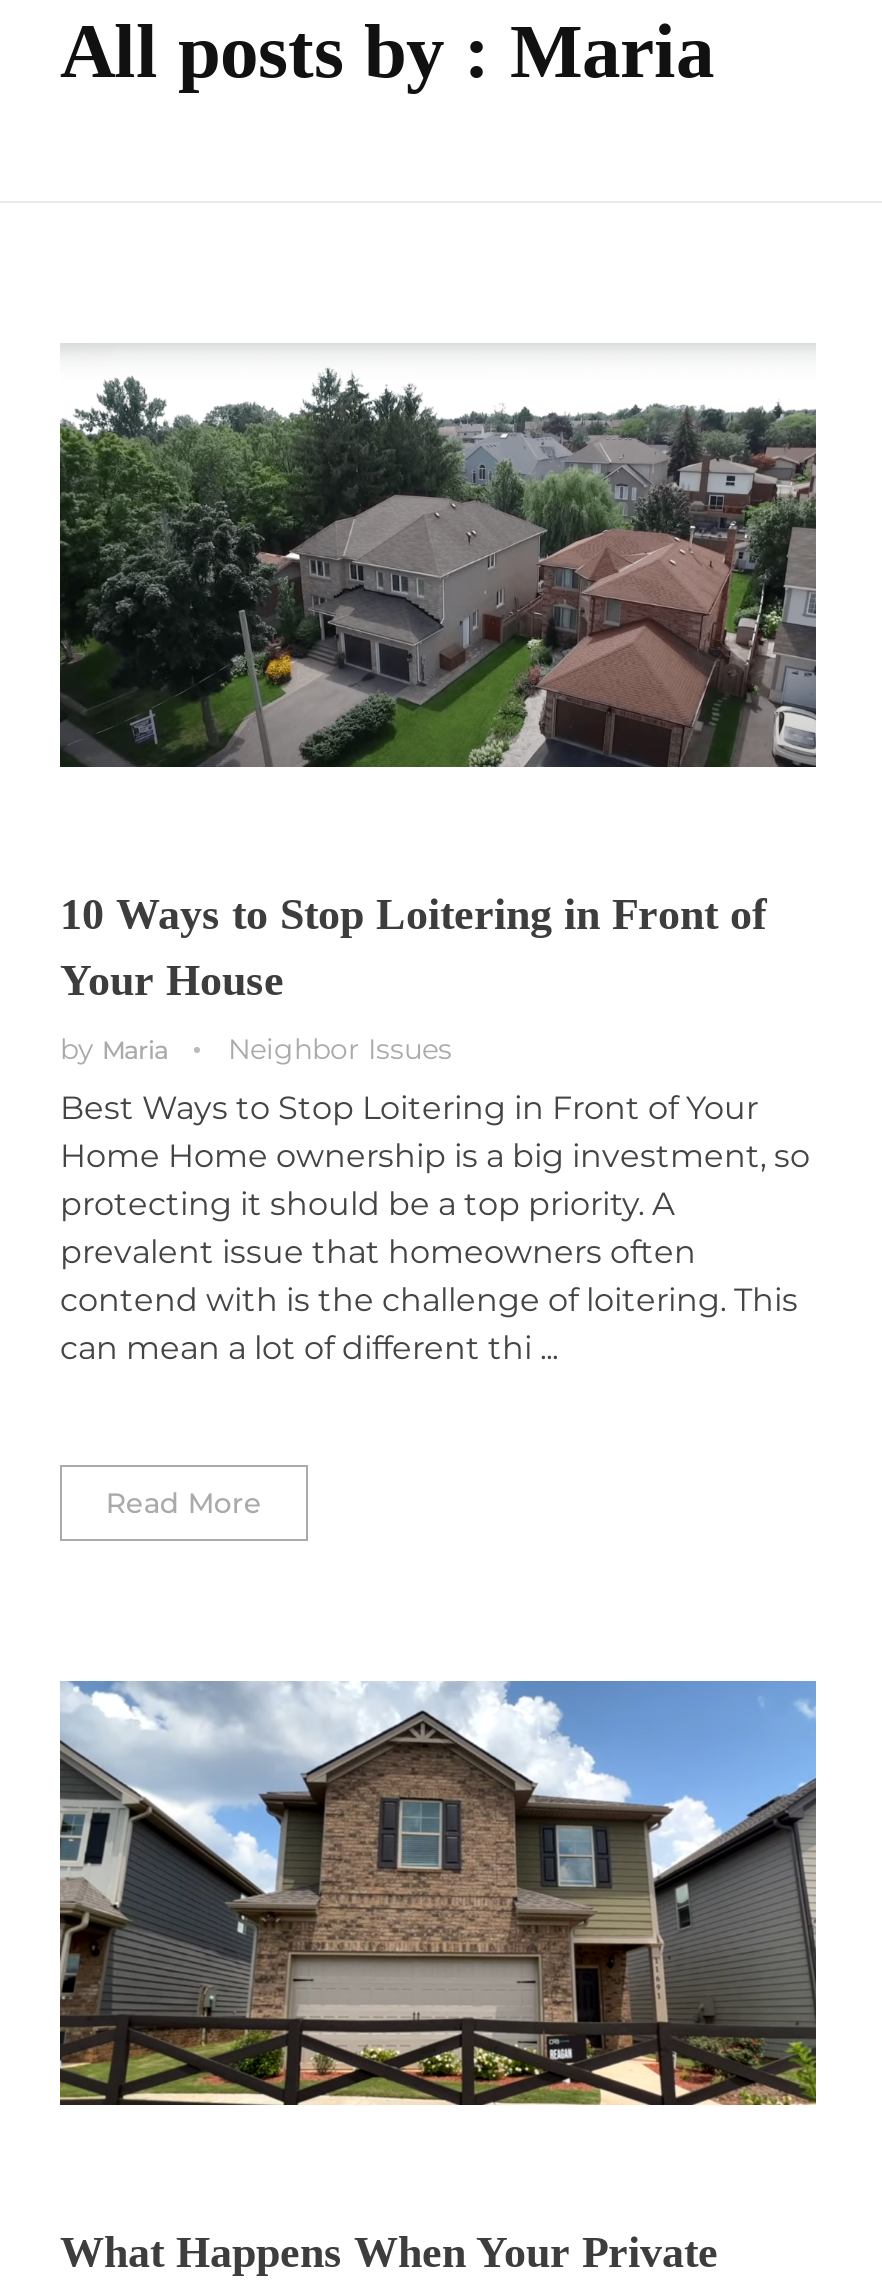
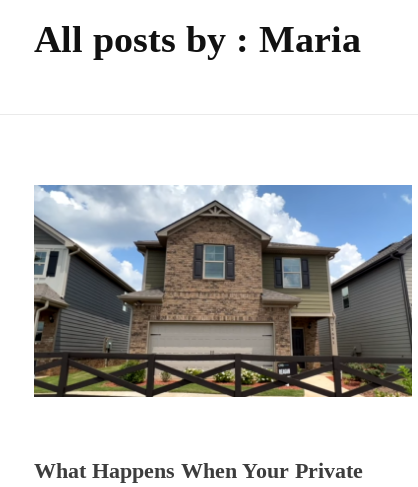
[58,369,818,769] [image] -> none
[60,888,810,1366] 10 Ways to Stop Loitering in Front of | Your House | by Maria | Neighbor Issues | Best Ways to Stop Loitering in Front of Your | Home Home ownership is a big investment, so | protecting it should be a top priority. A | prevalent issue that homeowners often | contend with is the challenge of loitering. This | can mean a lot of different thi ... -> none
[106,1484,262,1520] Read More -> none

